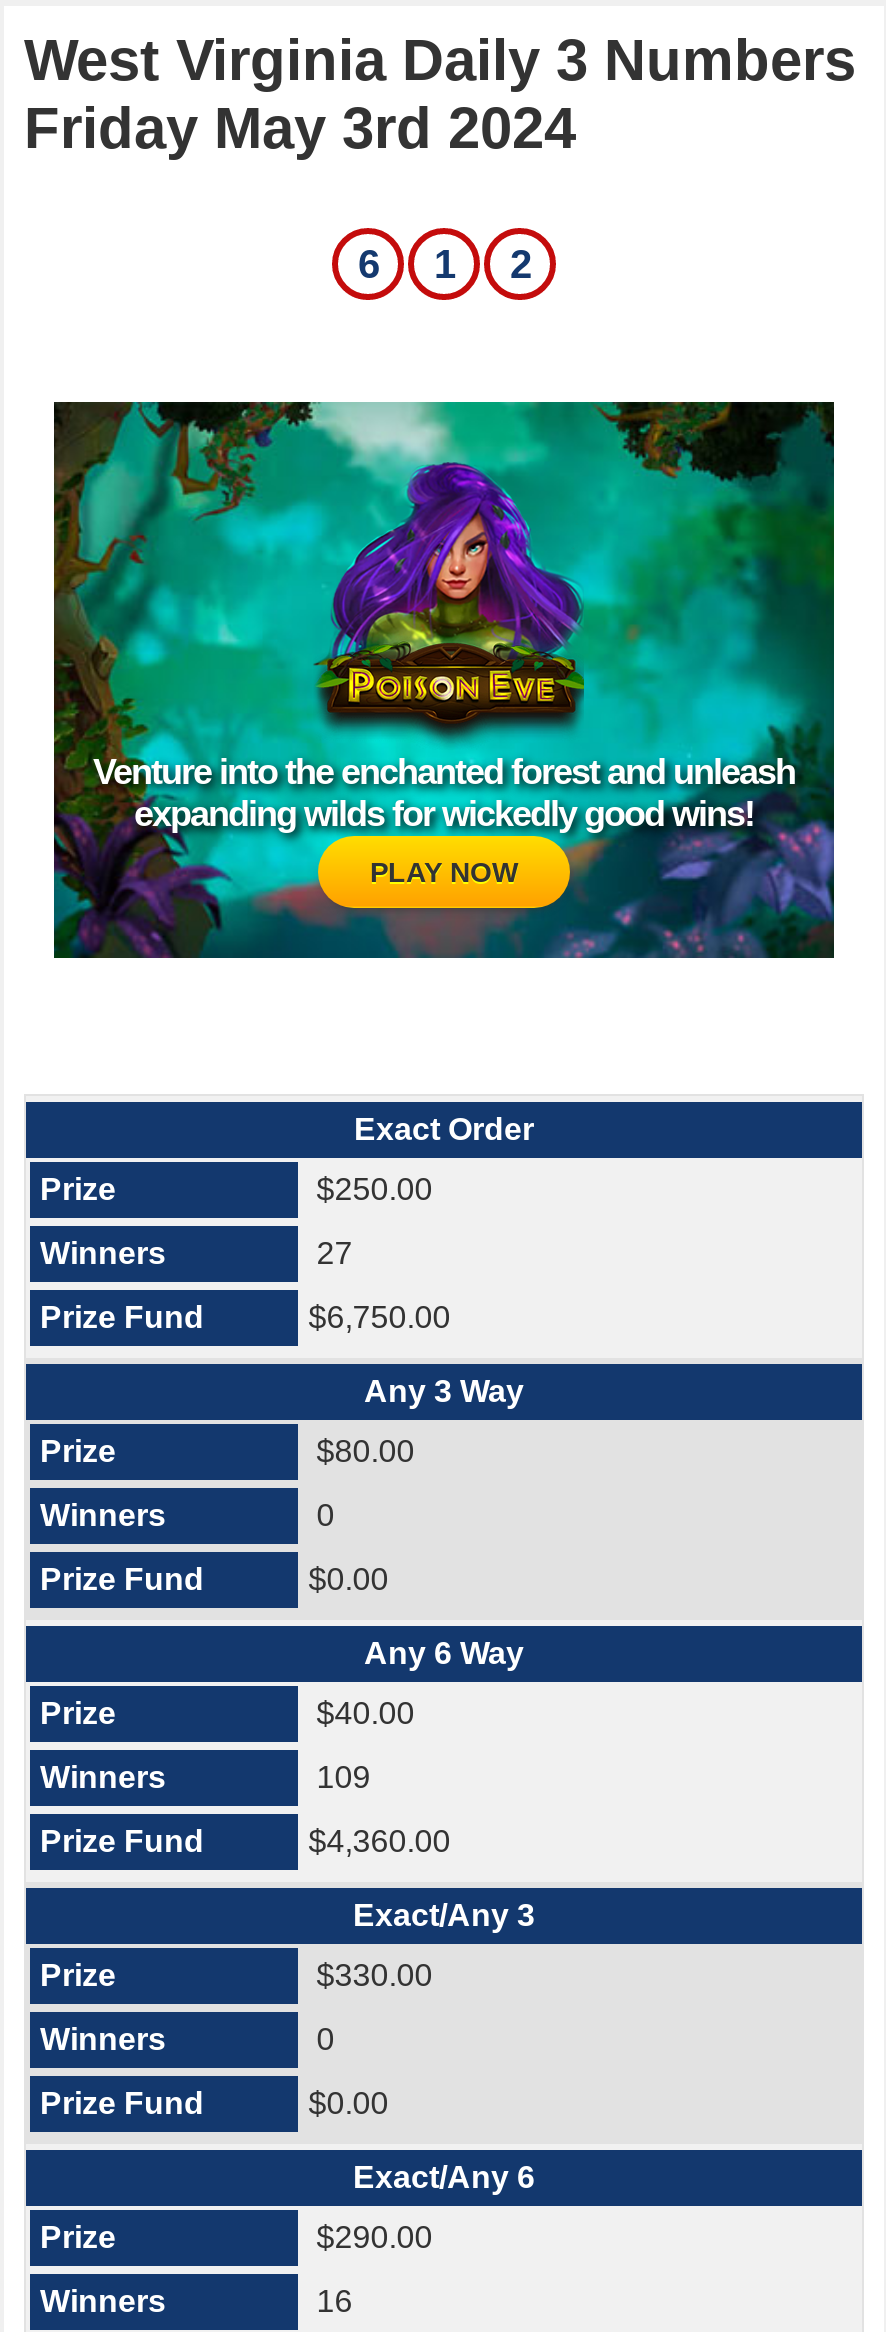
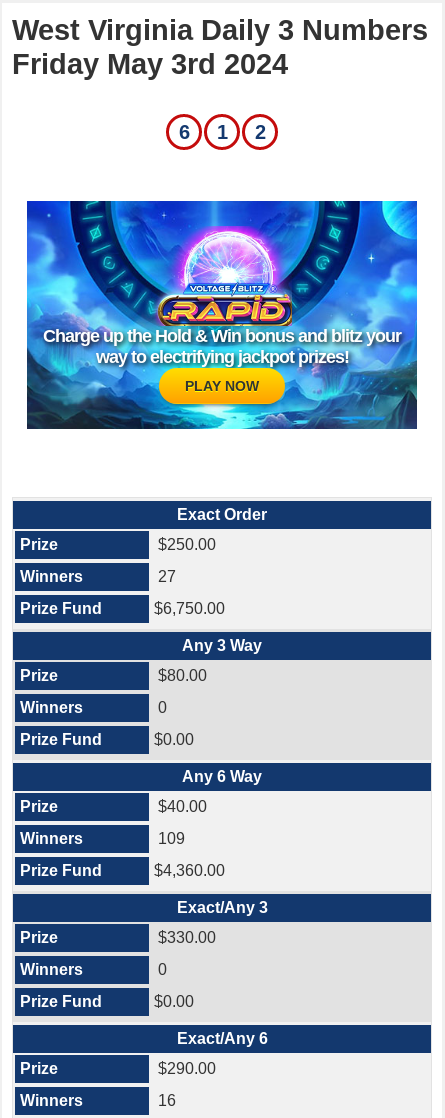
[52,400,836,960] [image] | Venture into the enchanted forest and unleash | expanding wilds for wickedly good wins! -> [26,200,418,430] [image] | Charge up the Hold & Win bonus and blitz your | way to electrifying jackpot prizes!

